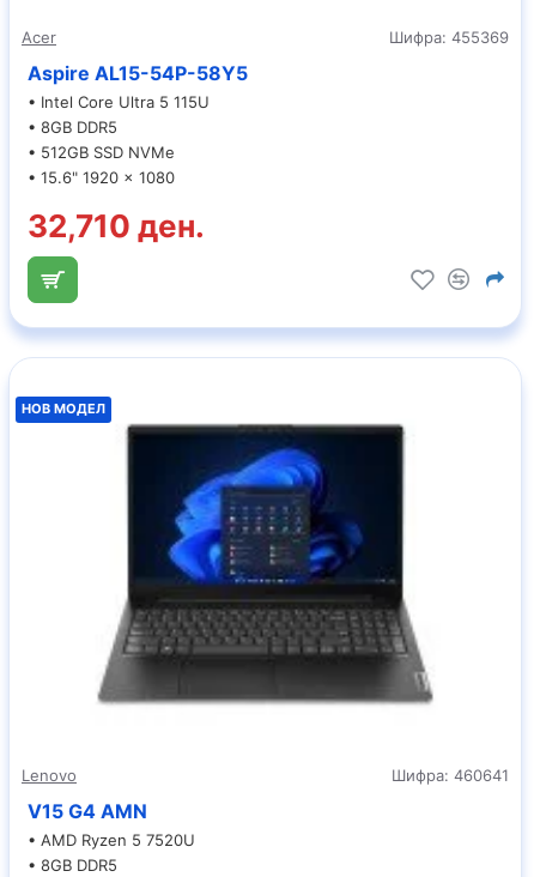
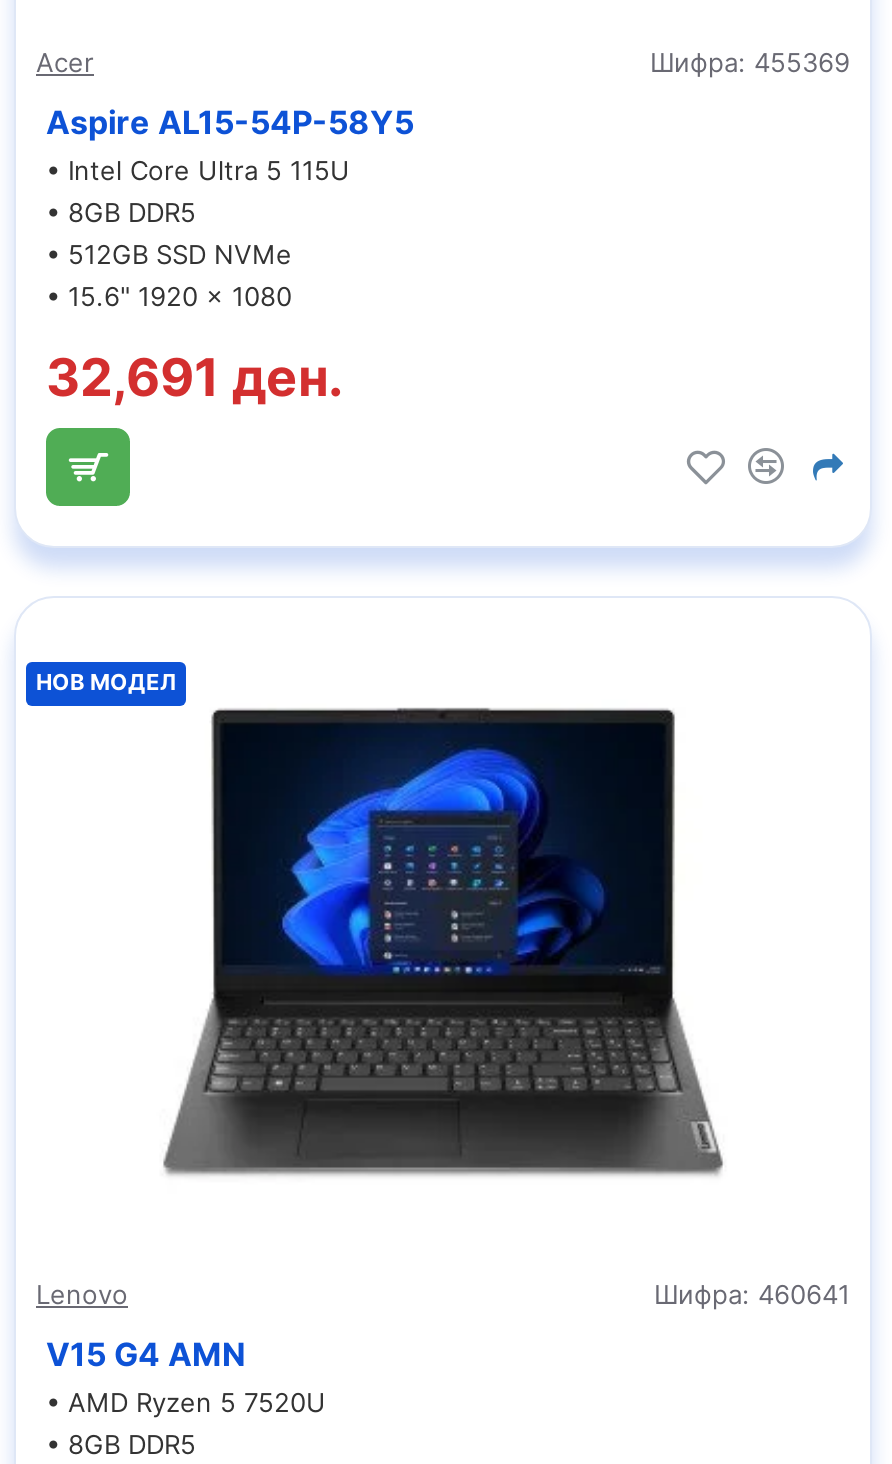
[28,207,205,244] 32,710 ден. -> [46,346,344,408] 32,691 ден.

